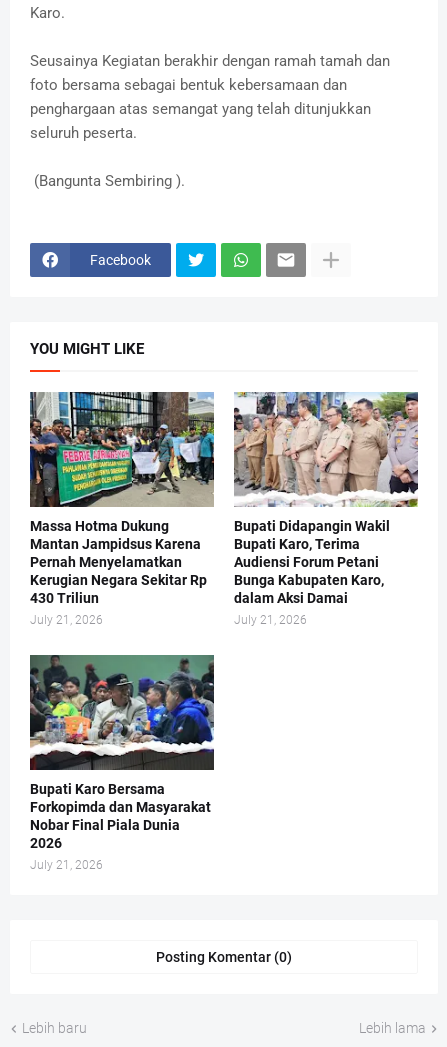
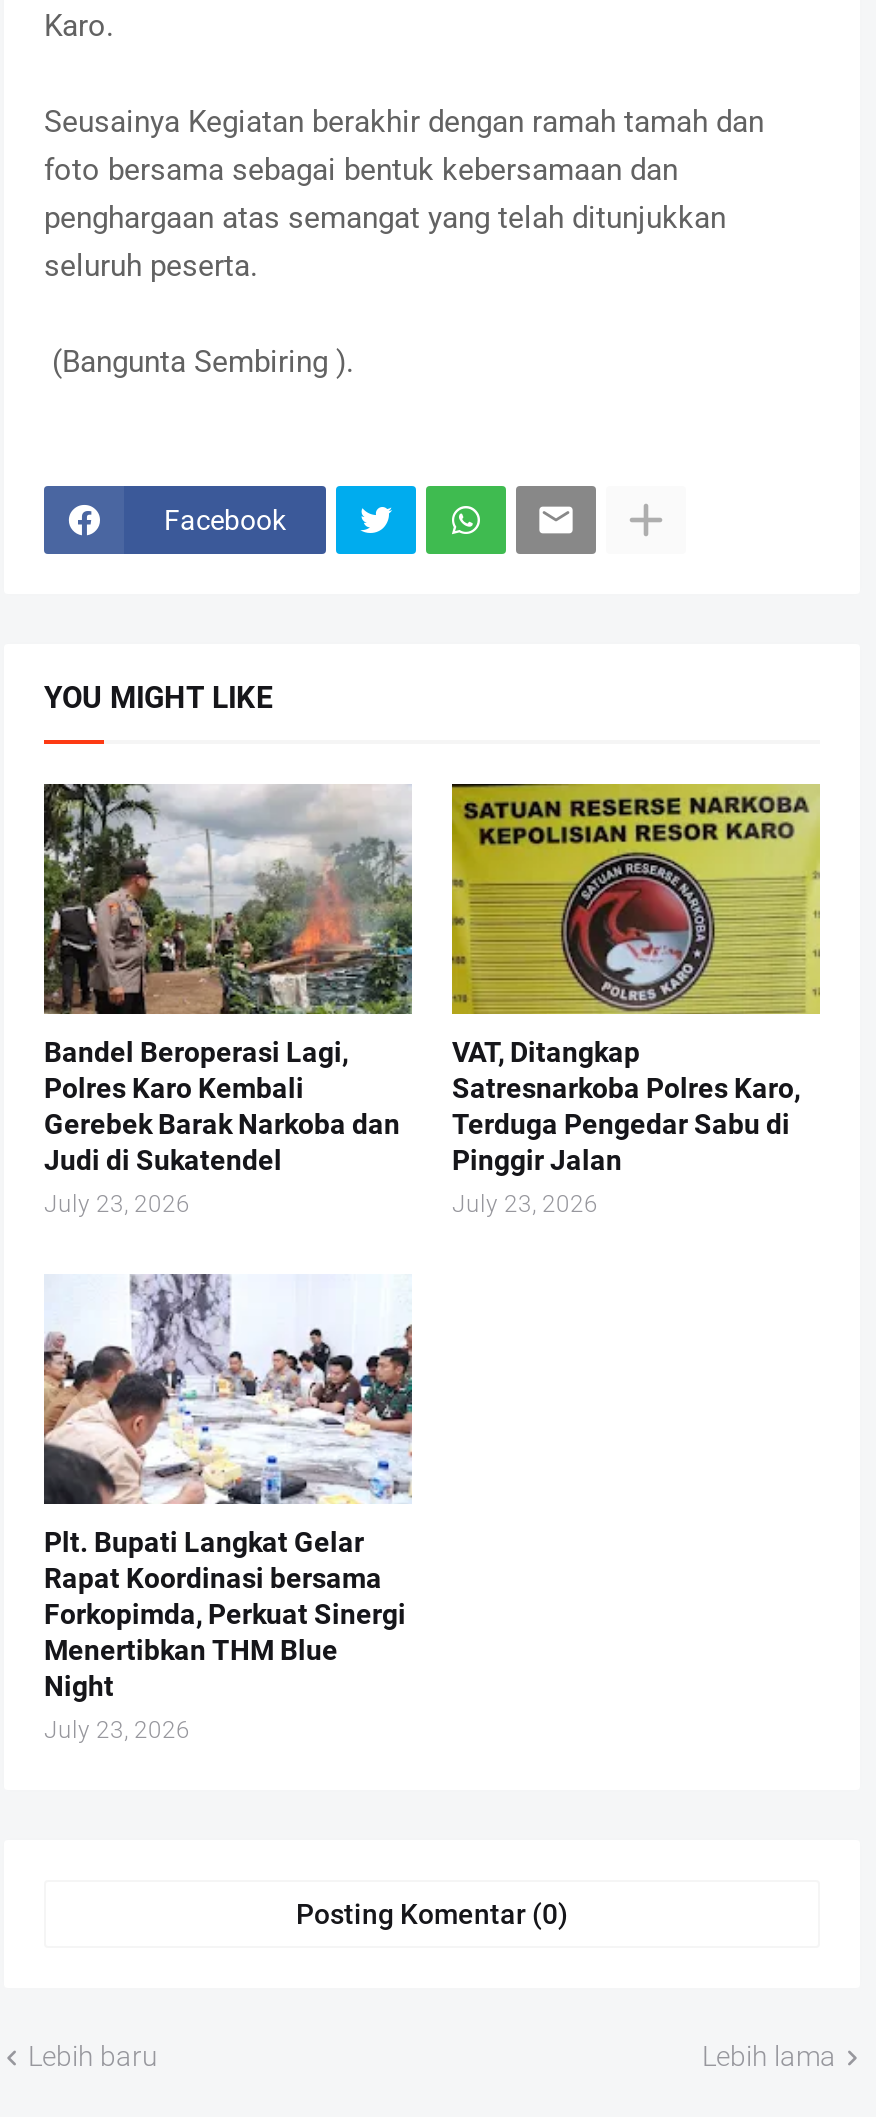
[29,391,215,627] [image] | Massa Hotma Dukung | Mantan Jampidsus Karena | Pernah Menyelamatkan | Kerugian Negara Sekitar Rp | 430 Triliun | July 21, 2026 -> [42,782,414,1218] [image] | Bandel Beroperasi Lagi, | Polres Karo Kembali | Gerebek Barak Narkoba dan | Judi di Sukatendel | July 23, 2026
[233,391,419,627] [image] | Bupati Didapangin Wakil | Bupati Karo, Terima | Audiensi Forum Petani | Bunga Kabupaten Karo, | dalam Aksi Damai | July 21, 2026 -> [450,782,822,1218] [image] | VAT, Ditangkap | Satresnarkoba Polres Karo, | Terduga Pengedar Sabu di | Pinggir Jalan | July 23, 2026
[29,637,215,872] [image] | Bupati Karo Bersama | Forkopimda dan Masyarakat | Nobar Final Piala Dunia | 2026 | July 21, 2026 -> [42,1272,414,1744] [image] | Plt. Bupati Langkat Gelar | Rapat Koordinasi bersama | Forkopimda, Perkuat Sinergi | Menertibkan THM Blue | Night | July 23, 2026

